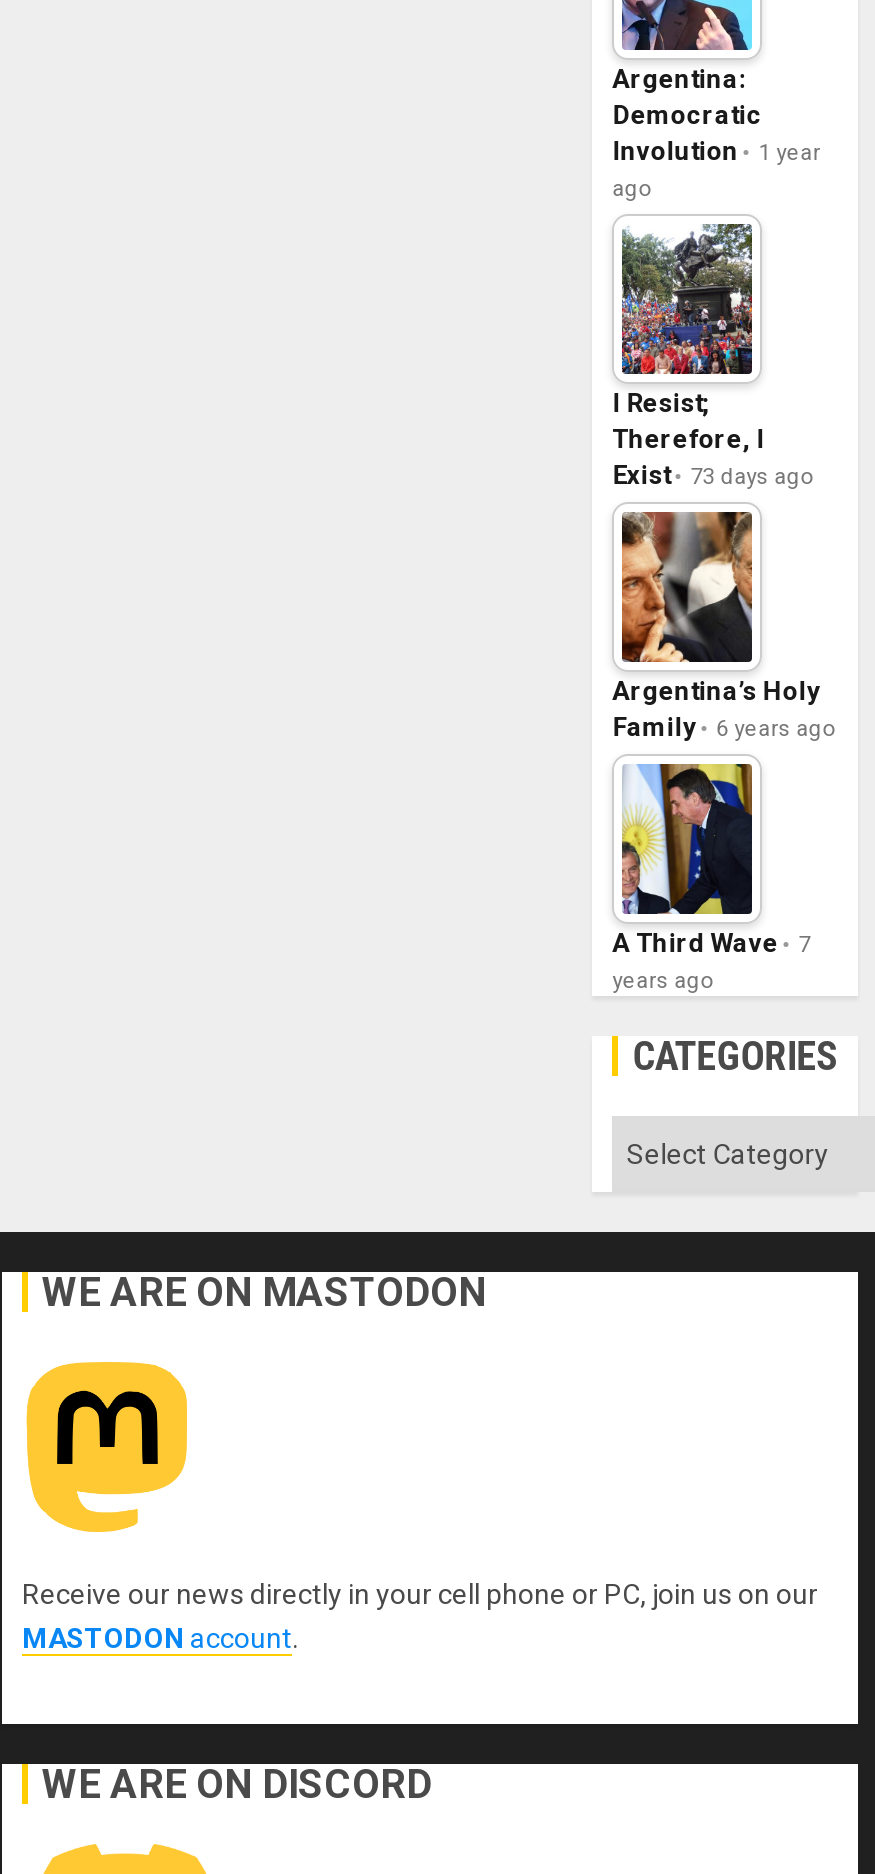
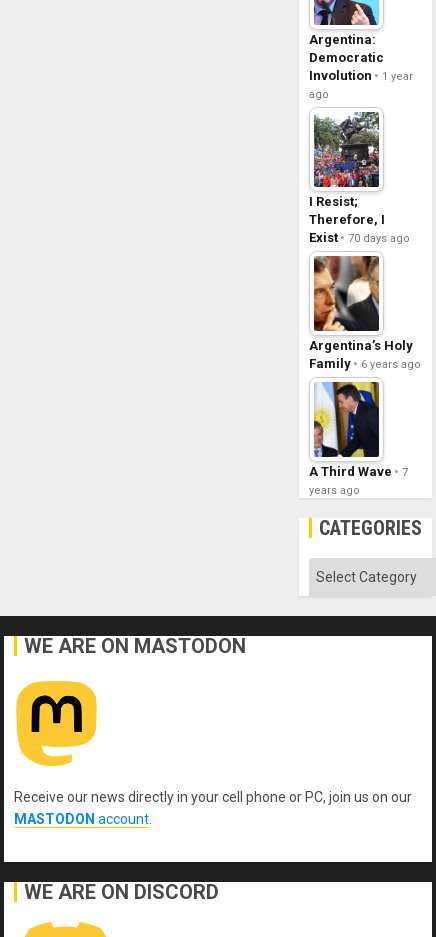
[613,460,815,490] Exist 73 days ago -> [309,230,410,245] Exist 70 days ago

